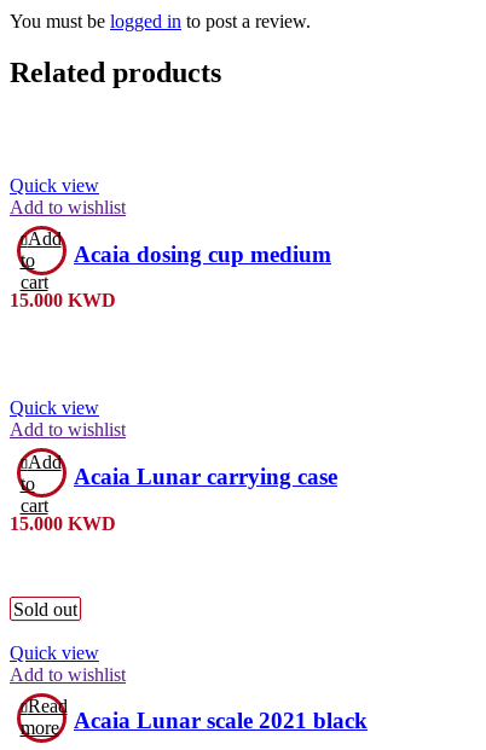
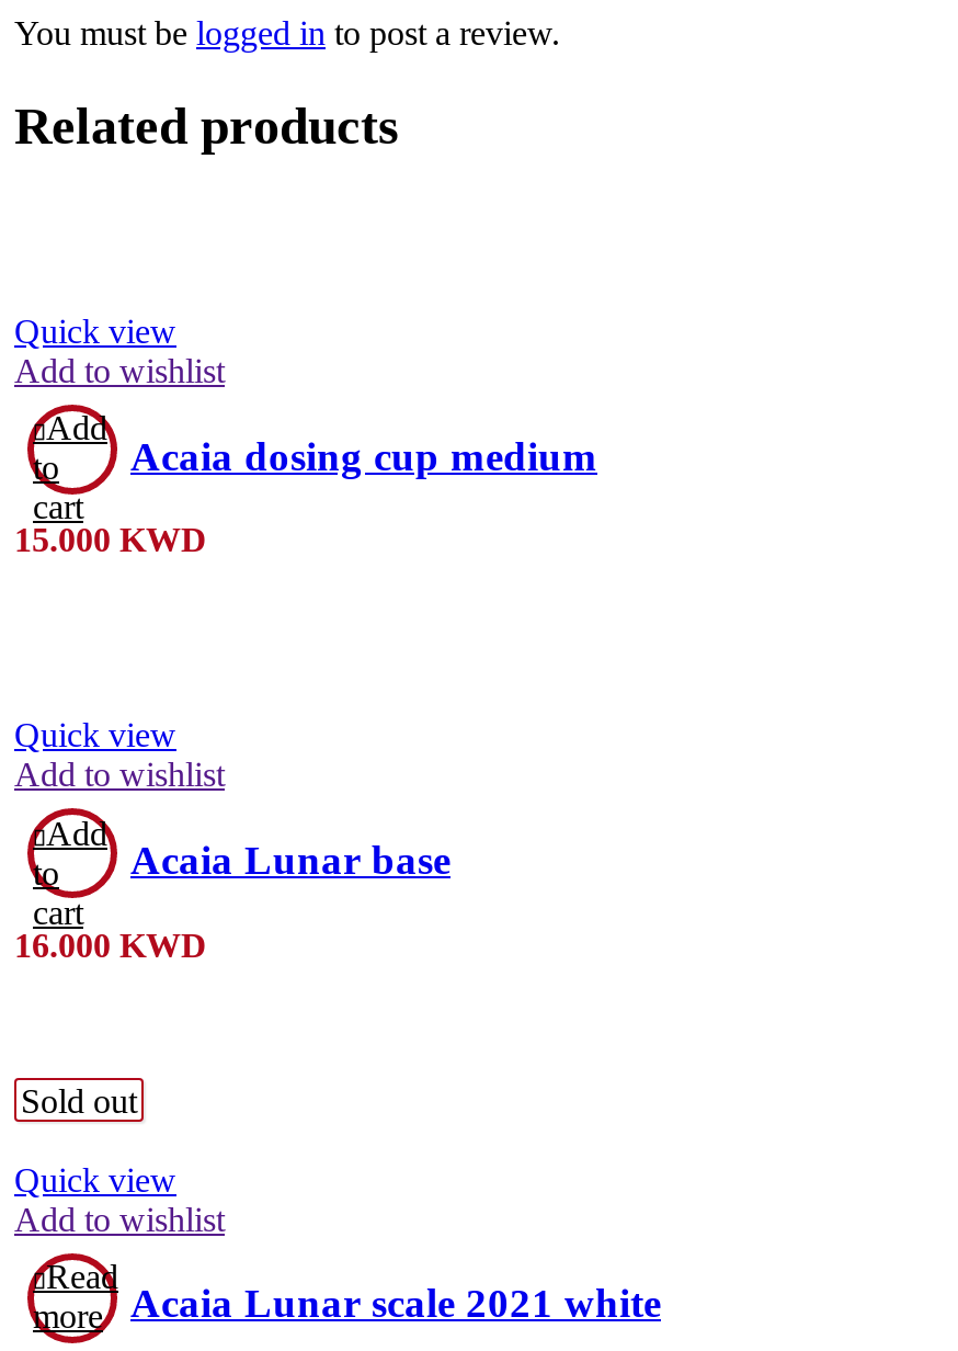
[74,464,337,489] Acaia Lunar carrying case -> [130,836,451,883] Acaia Lunar base
[10,513,116,533] 15.000 KWD -> [14,926,207,963] 16.000 KWD
[74,708,368,734] Acaia Lunar scale 2021 black -> [130,1281,661,1327] Acaia Lunar scale 2021 white

